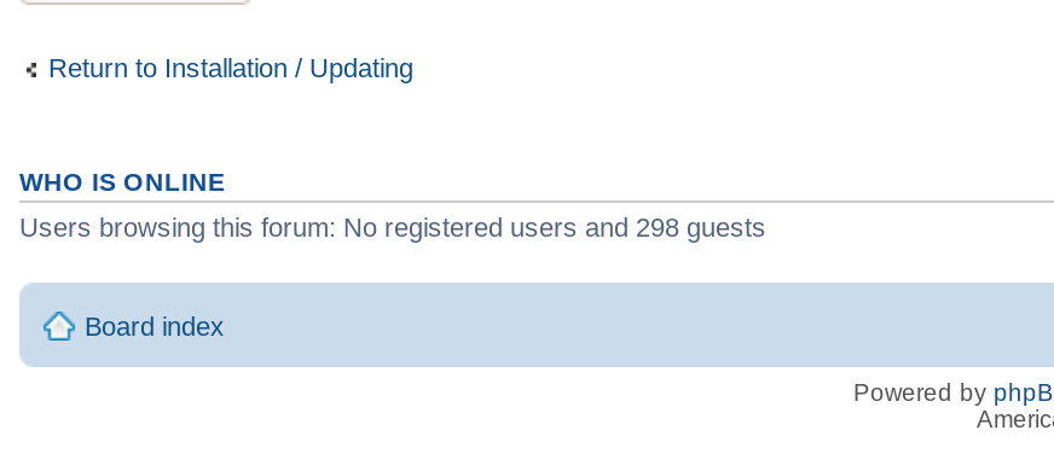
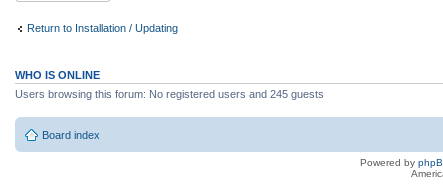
[19,211,766,240] Users browsing this forum: No registered users and 298 guests -> [15,87,324,99] Users browsing this forum: No registered users and 245 guests

